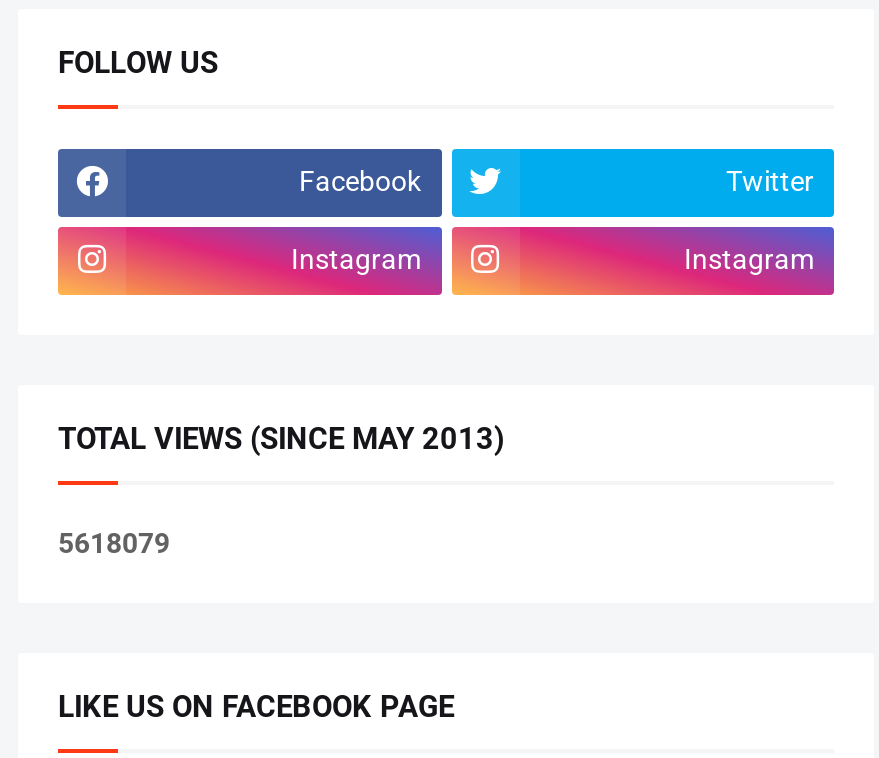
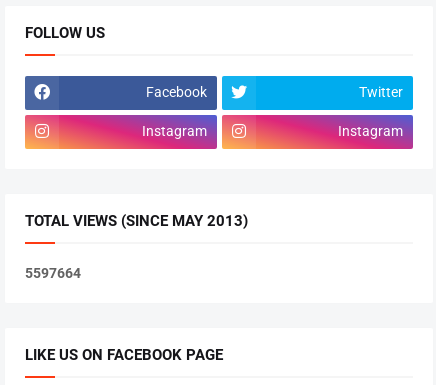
[58,526,170,558] 561 8079 -> [25,265,81,281] 559 7664

